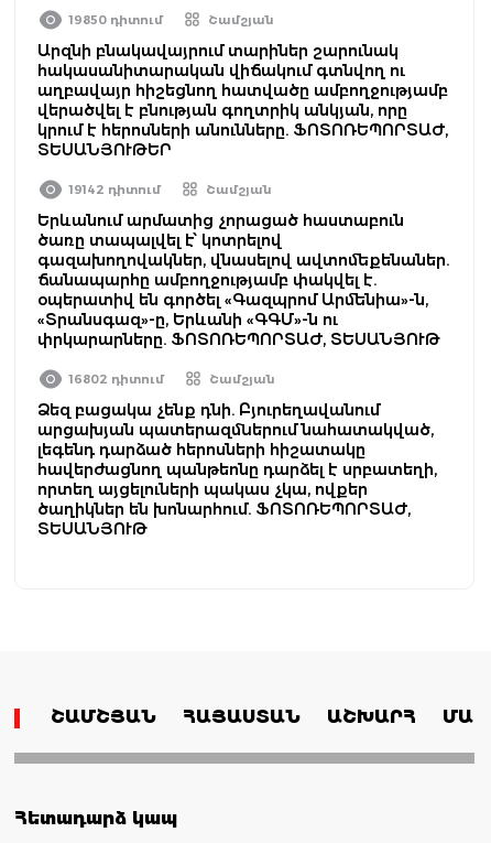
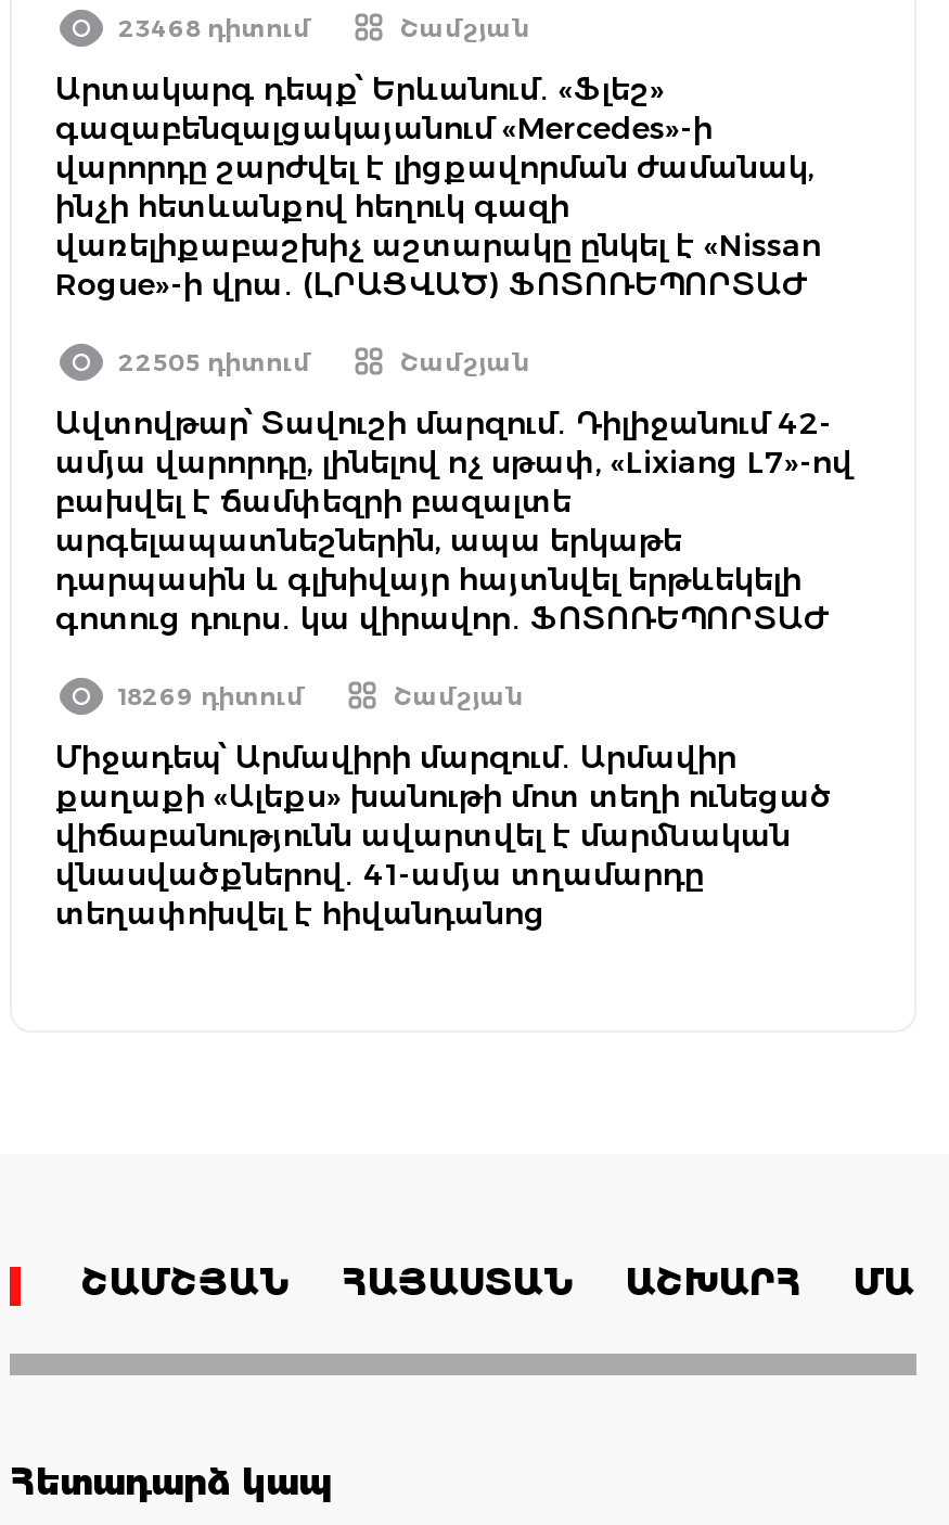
[69,12,163,27] 19850 դիտում -> [118,12,311,43] 23468 դիտում
[37,40,448,159] Արզնի բնակավայրում տարիներ շարունակ | հակասանիտարական վիճակում գտնվող ու | աղբավայր հիշեցնող հատվածը ամբողջությամբ | վերածվել է բնության գողտրիկ անկյան, որը | կրում է հերոսների անունները. ՖՈՏՈՌԵՊՈՐՏԱԺ, | ՏԵՍԱՆՅՈՒԹԵՐ -> [55,69,821,303] Արտակարգ դեպք՝ Երևանում․ «Ֆլեշ» | գազաբենզալցակայանում «Mercedes»-ի | վարորդը շարժվել է լիցքավորման ժամանակ, | ինչի հետևանքով հեղուկ գազի | վառելիքաբաշխիչ աշտարակը ընկել է «Nissan | Rogue»-ի վրա․ (ԼՐԱՑՎԱԾ) ՖՈՏՈՌԵՊՈՐՏԱԺ
[69,181,161,197] 19142 դիտում -> [118,346,311,377] 22505 դիտում
[37,210,449,349] Երևանում արմատից չորացած հաստաբուն | ծառը տապալվել է՝ կոտրելով | գազախողովակներ, վնասելով ավտոմեքենաներ. | ճանապարհը ամբողջությամբ փակվել է. | օպերատիվ են գործել «Գազպրոմ Արմենիա»-ն, | «Տրանսգազ»-ը, Երևանի «ԳԳՄ»-ն ու | փրկարարները. ՖՈՏՈՌԵՊՈՐՏԱԺ, ՏԵՍԱՆՅՈՒԹ -> [55,403,854,637] Ավտովթար՝ Տավուշի մարզում․ Դիլիջանում 42- | ամյա վարորդը, լինելով ոչ սթափ, «Lixiang L7»-ով | բախվել է ճամփեզրի բազալտե | արգելապատնեշներին, ապա երկաթե | դարպասին և գլխիվայր հայտնվել երթևեկելի | գոտուց դուրս․ կա վիրավոր․ ՖՈՏՈՌԵՊՈՐՏԱԺ
[69,371,164,386] 16802 դիտում -> [118,681,305,711] 18269 դիտում
[37,400,437,539] Ձեզ բացակա չենք դնի. Բյուրեղավանում | արցախյան պատերազմներում նահատակված, | լեգենդ դարձած հերոսների հիշատակը | հավերժացնող պանթեոնը դարձել է սրբատեղի, | որտեղ այցելուների պակաս չկա, ովքեր | ծաղիկներ են խոնարհում. ՖՈՏՈՌԵՊՈՐՏԱԺ, | ՏԵՍԱՆՅՈՒԹ -> [55,737,832,932] Միջադեպ՝ Արմավիրի մարզում․ Արմավիր | քաղաքի «Ալեքս» խանութի մոտ տեղի ունեցած | վիճաբանությունն ավարտվել է մարմնական | վնասվածքներով․ 41-ամյա տղամարդը | տեղափոխվել է հիվանդանոց

